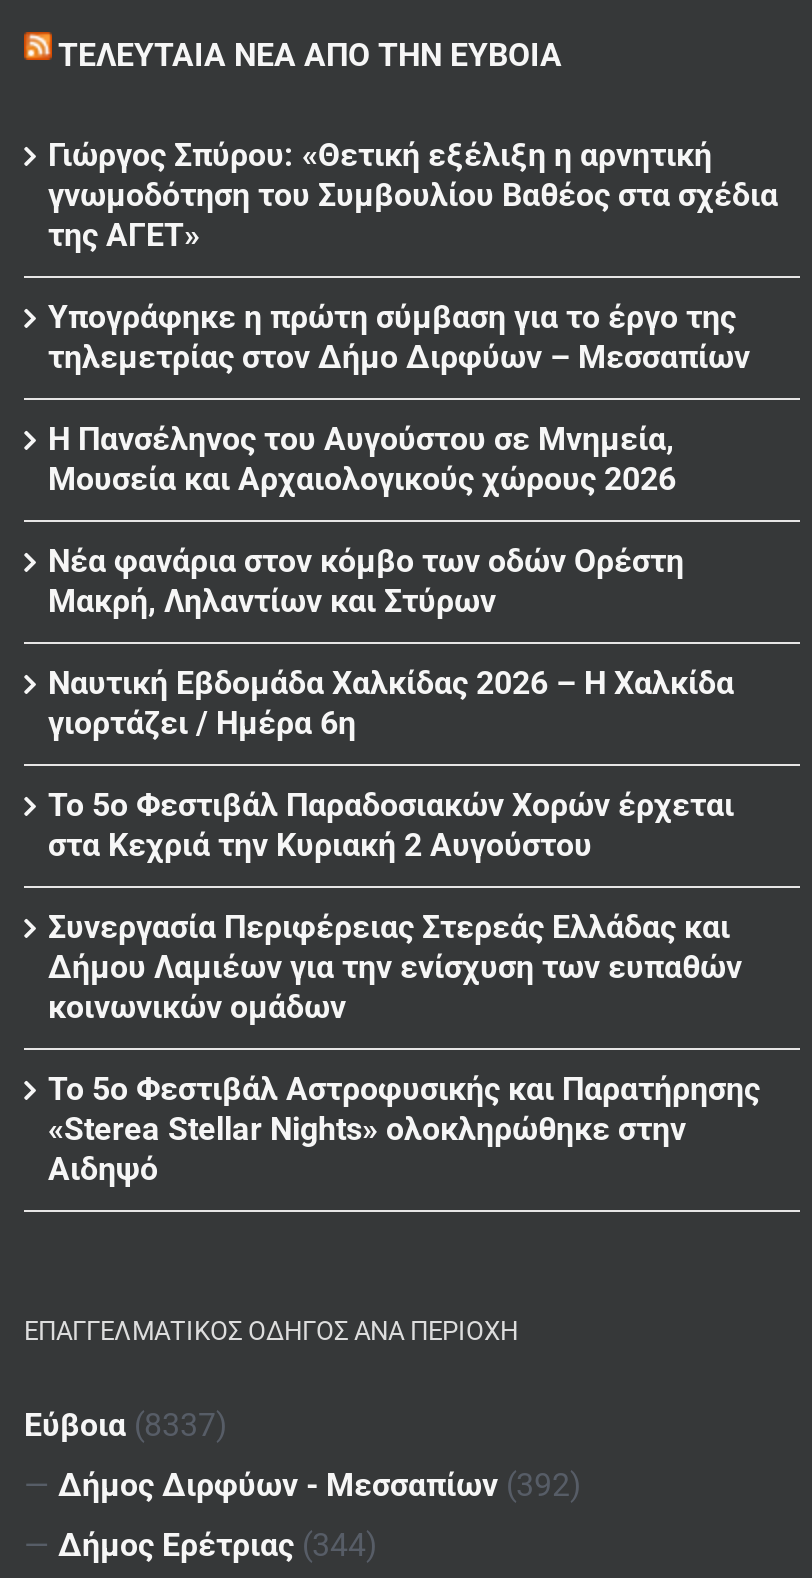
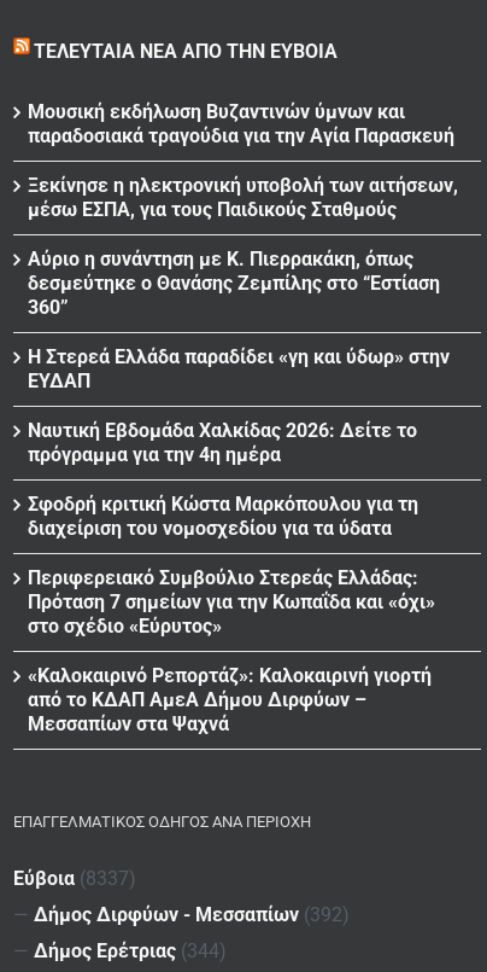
[48,136,778,254] Γιώργος Σπύρου: «Θετική εξέλιξη η αρνητική | γνωμοδότηση του Συμβουλίου Βαθέος στα σχέδια | της ΑΓΕΤ» -> [28,100,454,147] Μουσική εκδήλωση Βυζαντινών ύμνων και | παραδοσιακά τραγούδια για την Αγία Παρασκευή
[48,298,750,376] Υπογράφηκε η πρώτη σύμβαση για το έργο της | τηλεμετρίας στον Δήμο Διρφύων – Μεσσαπίων -> [28,174,458,221] Ξεκίνησε η ηλεκτρονική υποβολή των αιτήσεων, | μέσω ΕΣΠΑ, για τους Παιδικούς Σταθμούς
[48,420,676,498] Η Πανσέληνος του Αυγούστου σε Μνημεία, | Μουσεία και Αρχαιολογικούς χώρους 2026 -> [28,247,440,319] Αύριο η συνάντηση με Κ. Πιερρακάκη, όπως | δεσμεύτηκε ο Θανάσης Ζεμπίλης στο “Εστίαση | 360”
[48,542,684,620] Νέα φανάρια στον κόμβο των οδών Ορέστη | Μακρή, Ληλαντίων και Στύρων -> [28,345,450,392] Η Στερεά Ελλάδα παραδίδει «γη και ύδωρ» στην | ΕΥΔΑΠ
[48,664,734,742] Ναυτική Εβδομάδα Χαλκίδας 2026 – Η Χαλκίδα | γιορτάζει / Ημέρα 6η -> [28,419,417,466] Ναυτική Εβδομάδα Χαλκίδας 2026: Δείτε το | πρόγραμμα για την 4η ημέρα
[48,786,734,864] Το 5ο Φεστιβάλ Παραδοσιακών Χορών έρχεται | στα Κεχριά την Κυριακή 2 Αυγούστου -> [28,492,418,539] Σφοδρή κριτική Κώστα Μαρκόπουλου για τη | διαχείριση του νομοσχεδίου για τα ύδατα
[48,908,742,1026] Συνεργασία Περιφέρειας Στερεάς Ελλάδας και | Δήμου Λαμιέων για την ενίσχυση των ευπαθών | κοινωνικών ομάδων -> [28,566,435,637] Περιφερειακό Συμβούλιο Στερεάς Ελλάδας: | Πρόταση 7 σημείων για την Κωπαΐδα και «όχι» | στο σχέδιο «Εύρυτος»
[48,1070,760,1188] Το 5ο Φεστιβάλ Αστροφυσικής και Παρατήρησης | «Sterea Stellar Nights» ολοκληρώθηκε στην | Αιδηψό -> [28,664,432,735] «Καλοκαιρινό Ρεπορτάζ»: Καλοκαιρινή γιορτή | από το ΚΔΑΠ ΑμεΑ Δήμου Διρφύων – | Μεσσαπίων στα Ψαχνά

